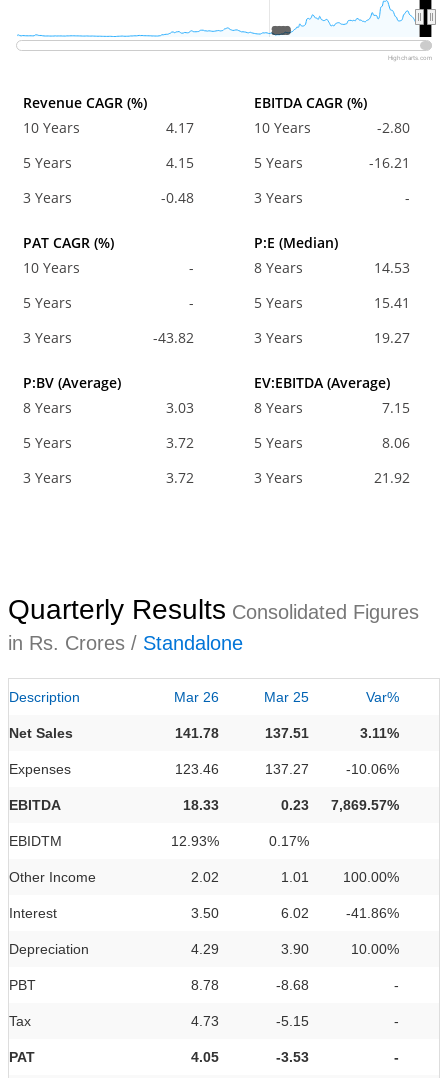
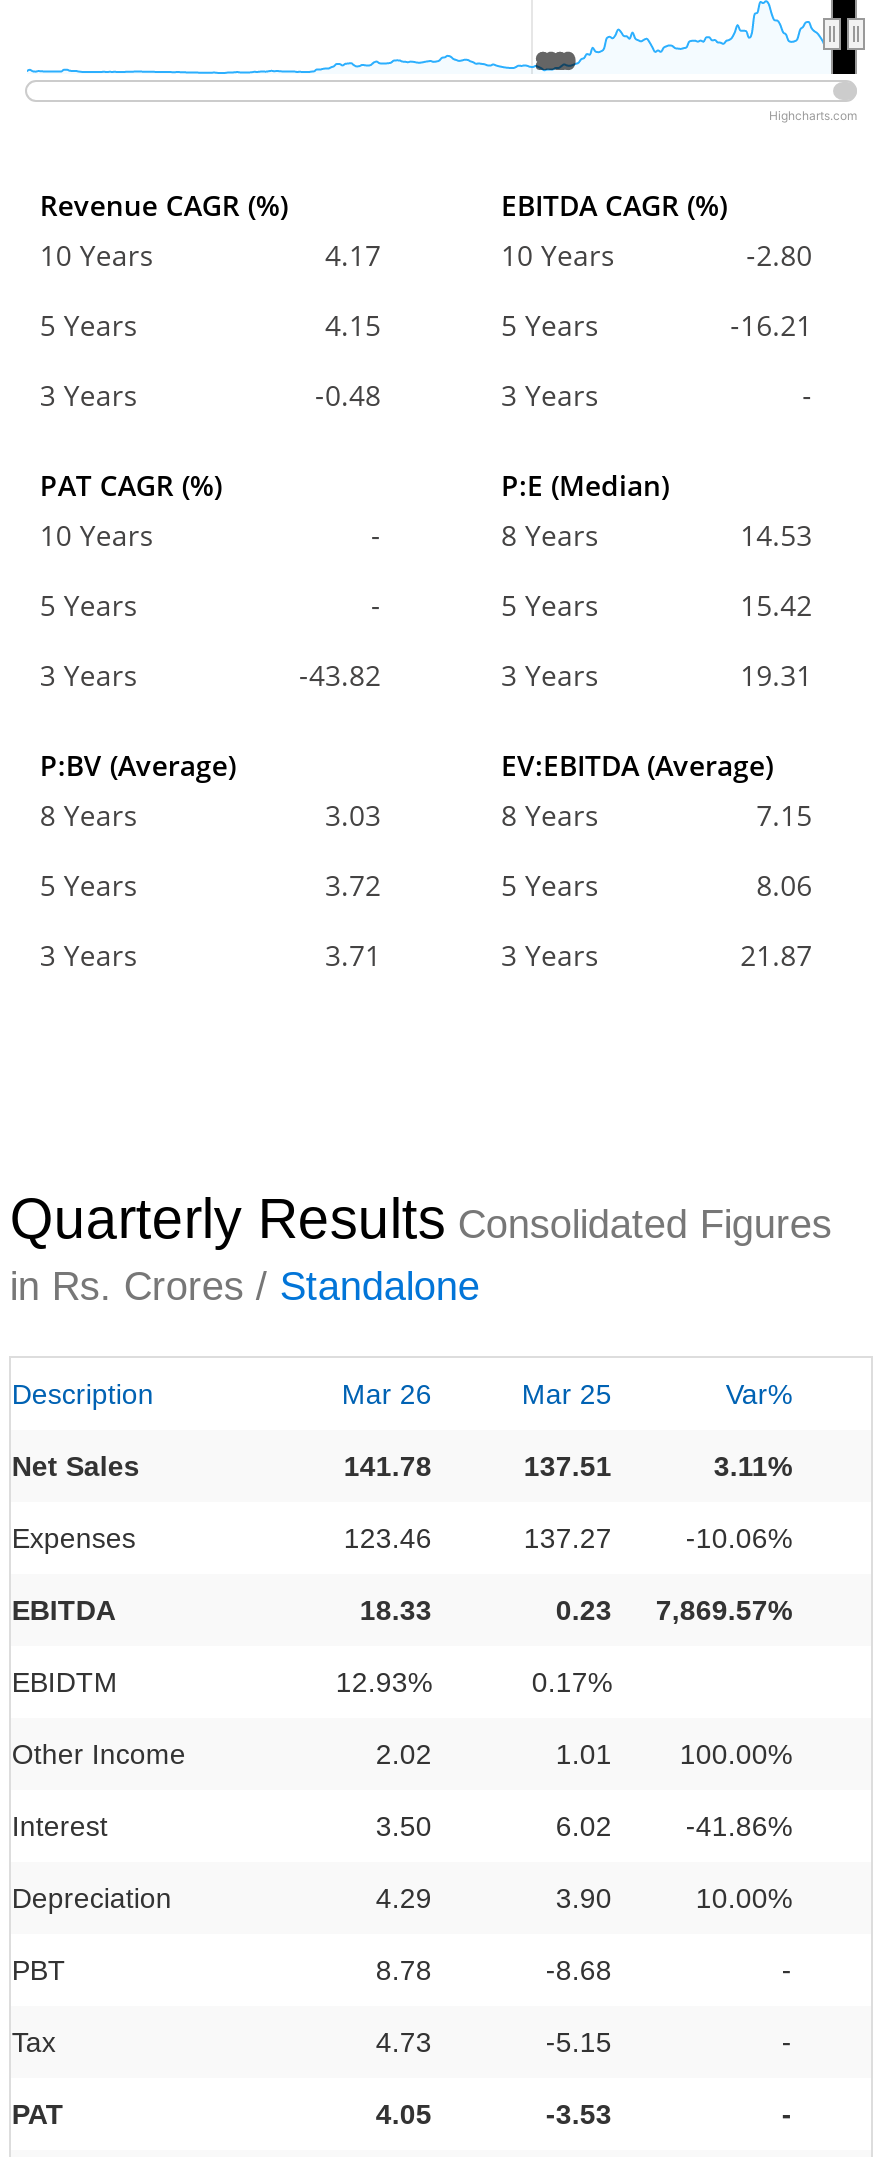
[374,293,410,312] 15.41 -> [740,586,812,624] 15.42
[374,328,410,347] 19.27 -> [740,656,812,694] 19.31
[166,468,194,487] 3.72 -> [325,936,381,974] 3.71
[374,468,410,487] 21.92 -> [740,936,812,974] 21.87

